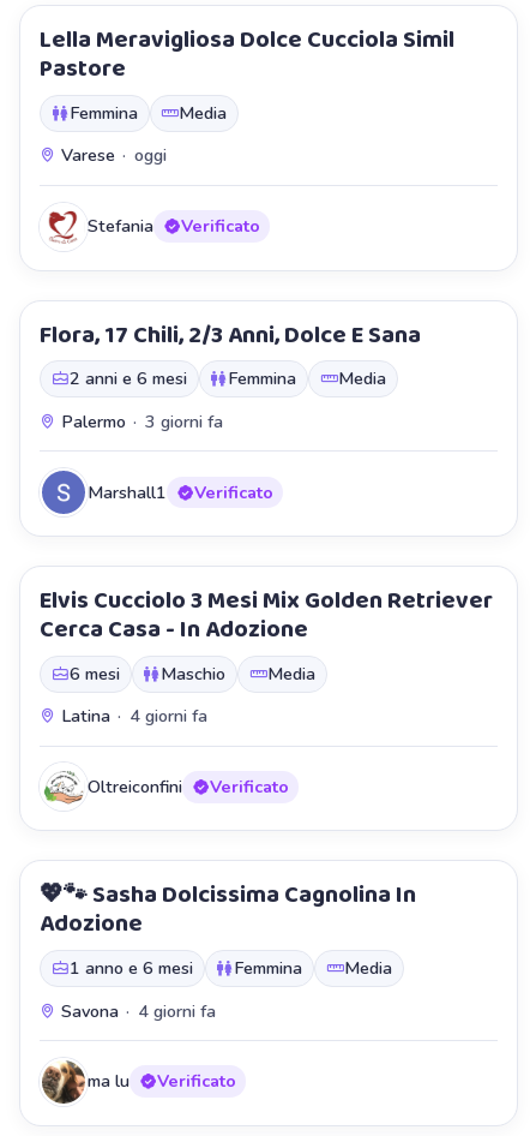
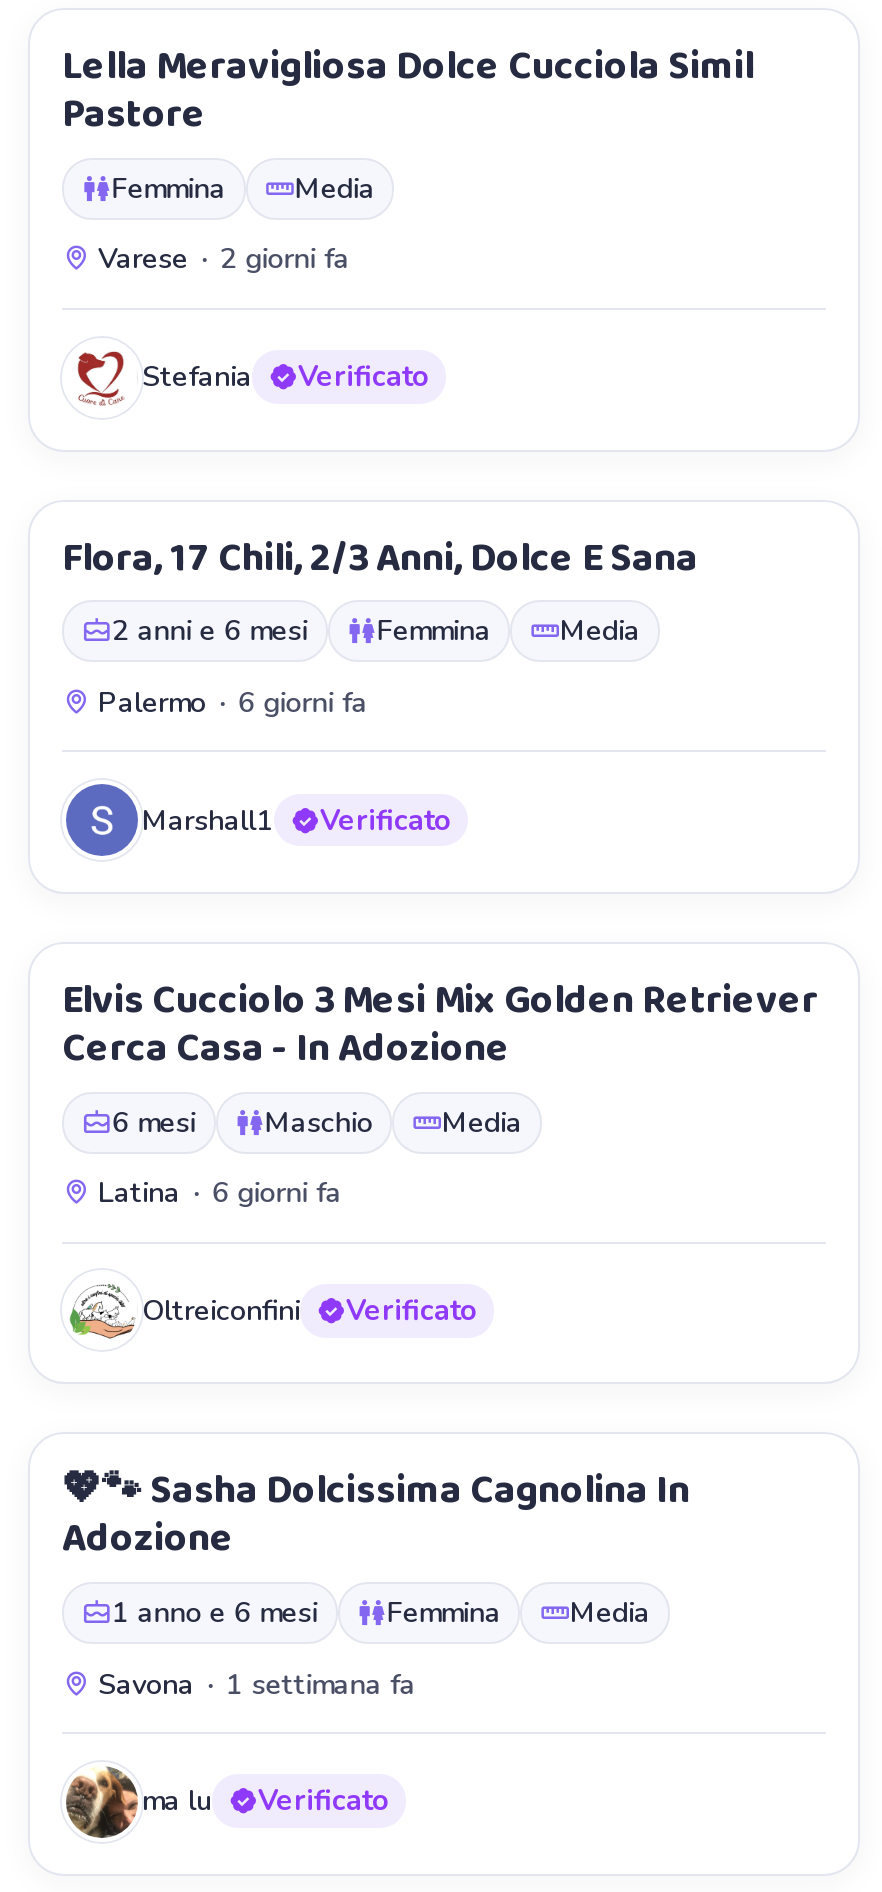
[56,143,166,167] Varese · oggi -> [90,239,350,279] Varese · 2 giorni fa
[56,409,223,433] Palermo · 3 giorni fa -> [90,682,368,722] Palermo · 6 giorni fa
[56,704,207,728] Latina · 4 giorni fa -> [90,1172,342,1212] Latina · 6 giorni fa
[56,999,216,1023] Savona · 4 giorni fa -> [90,1663,416,1703] Savona · 1 settimana fa

